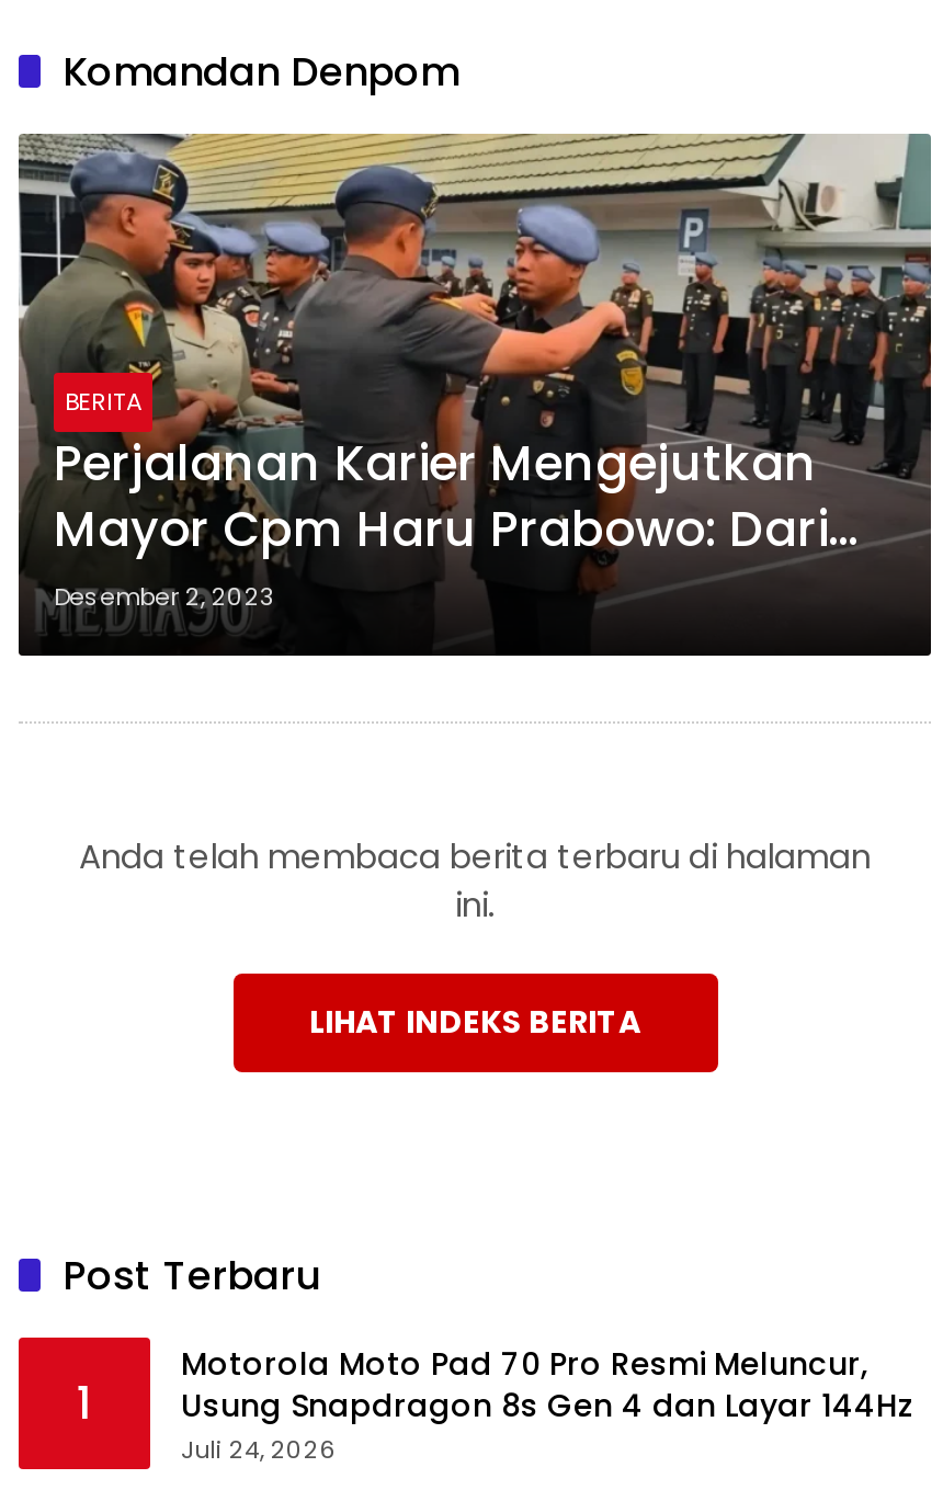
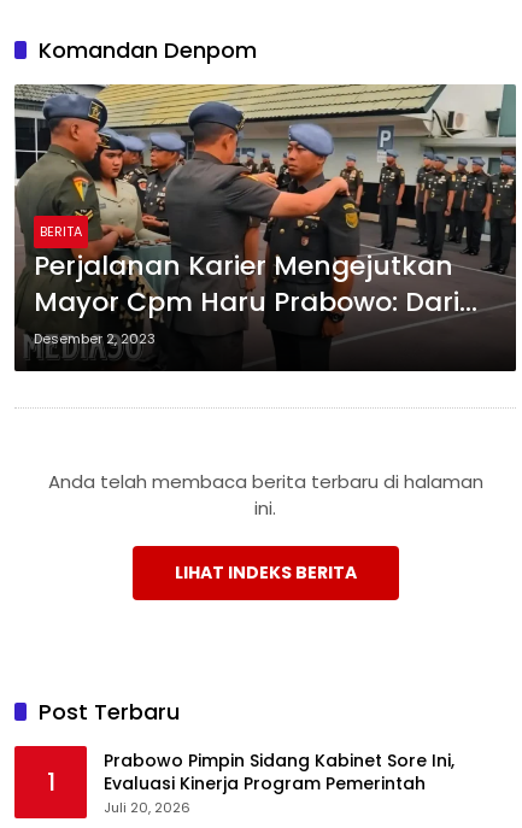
[181,1341,913,1466] Motorola Moto Pad 70 Pro Resmi Meluncur, | Usung Snapdragon 8s Gen 4 dan Layar 144Hz | Juli 24, 2026 -> [104,748,454,817] Prabowo Pimpin Sidang Kabinet Sore Ini, | Evaluasi Kinerja Program Pemerintah | Juli 20, 2026

